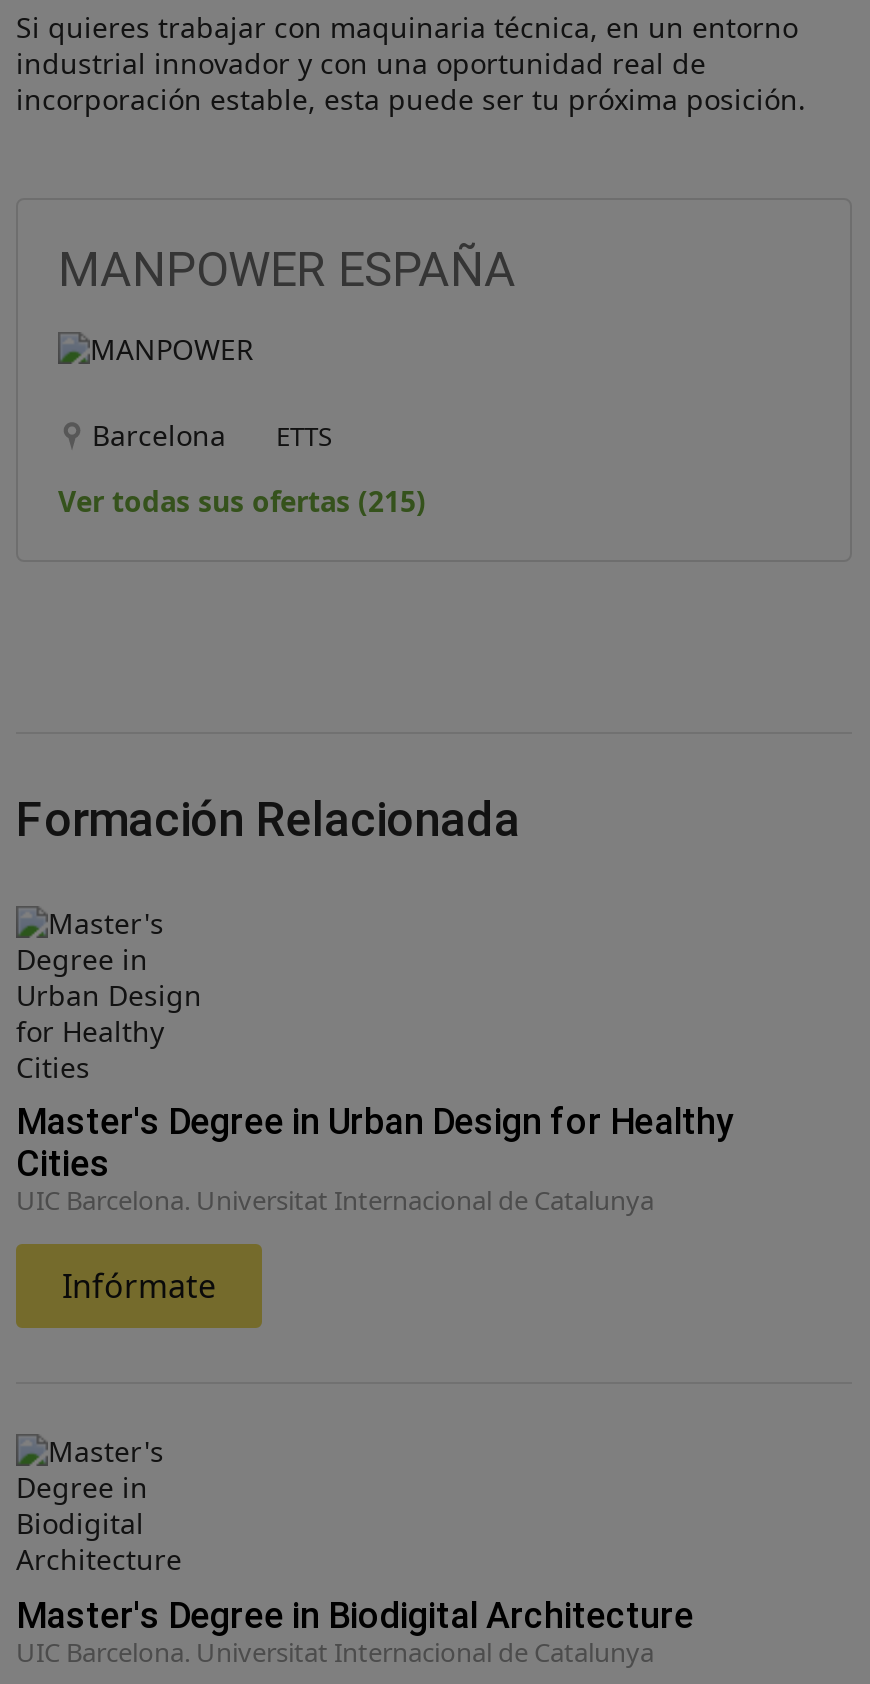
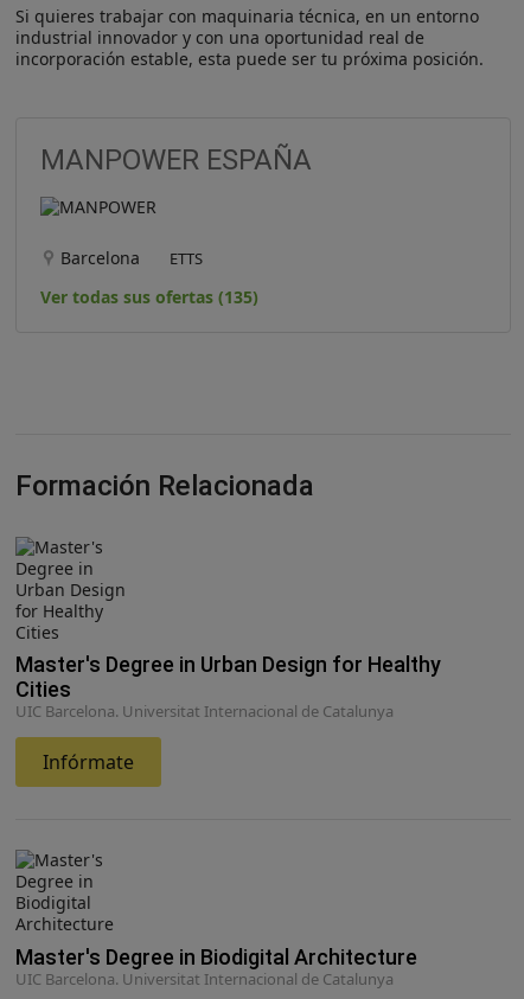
[58,482,426,520] Ver todas sus ofertas (215) -> [40,285,258,308] Ver todas sus ofertas (135)

